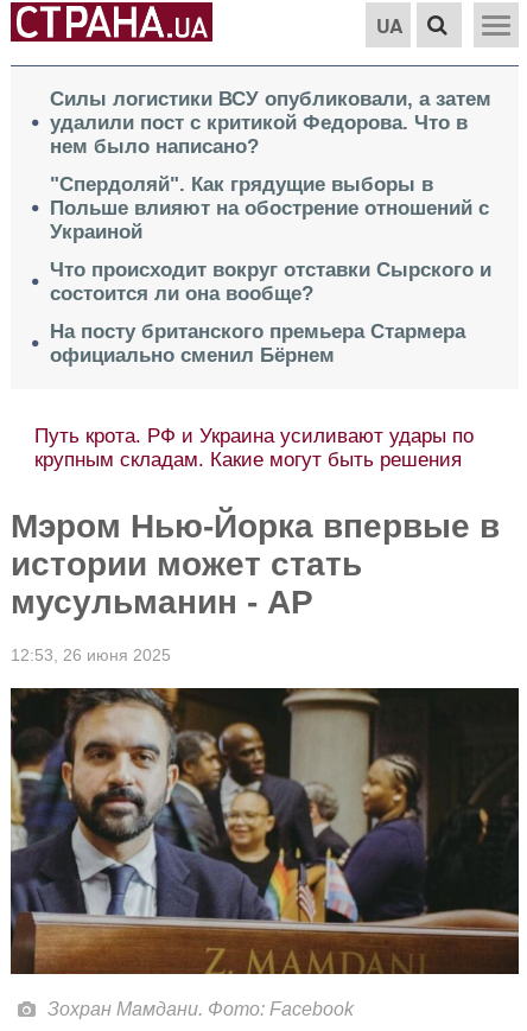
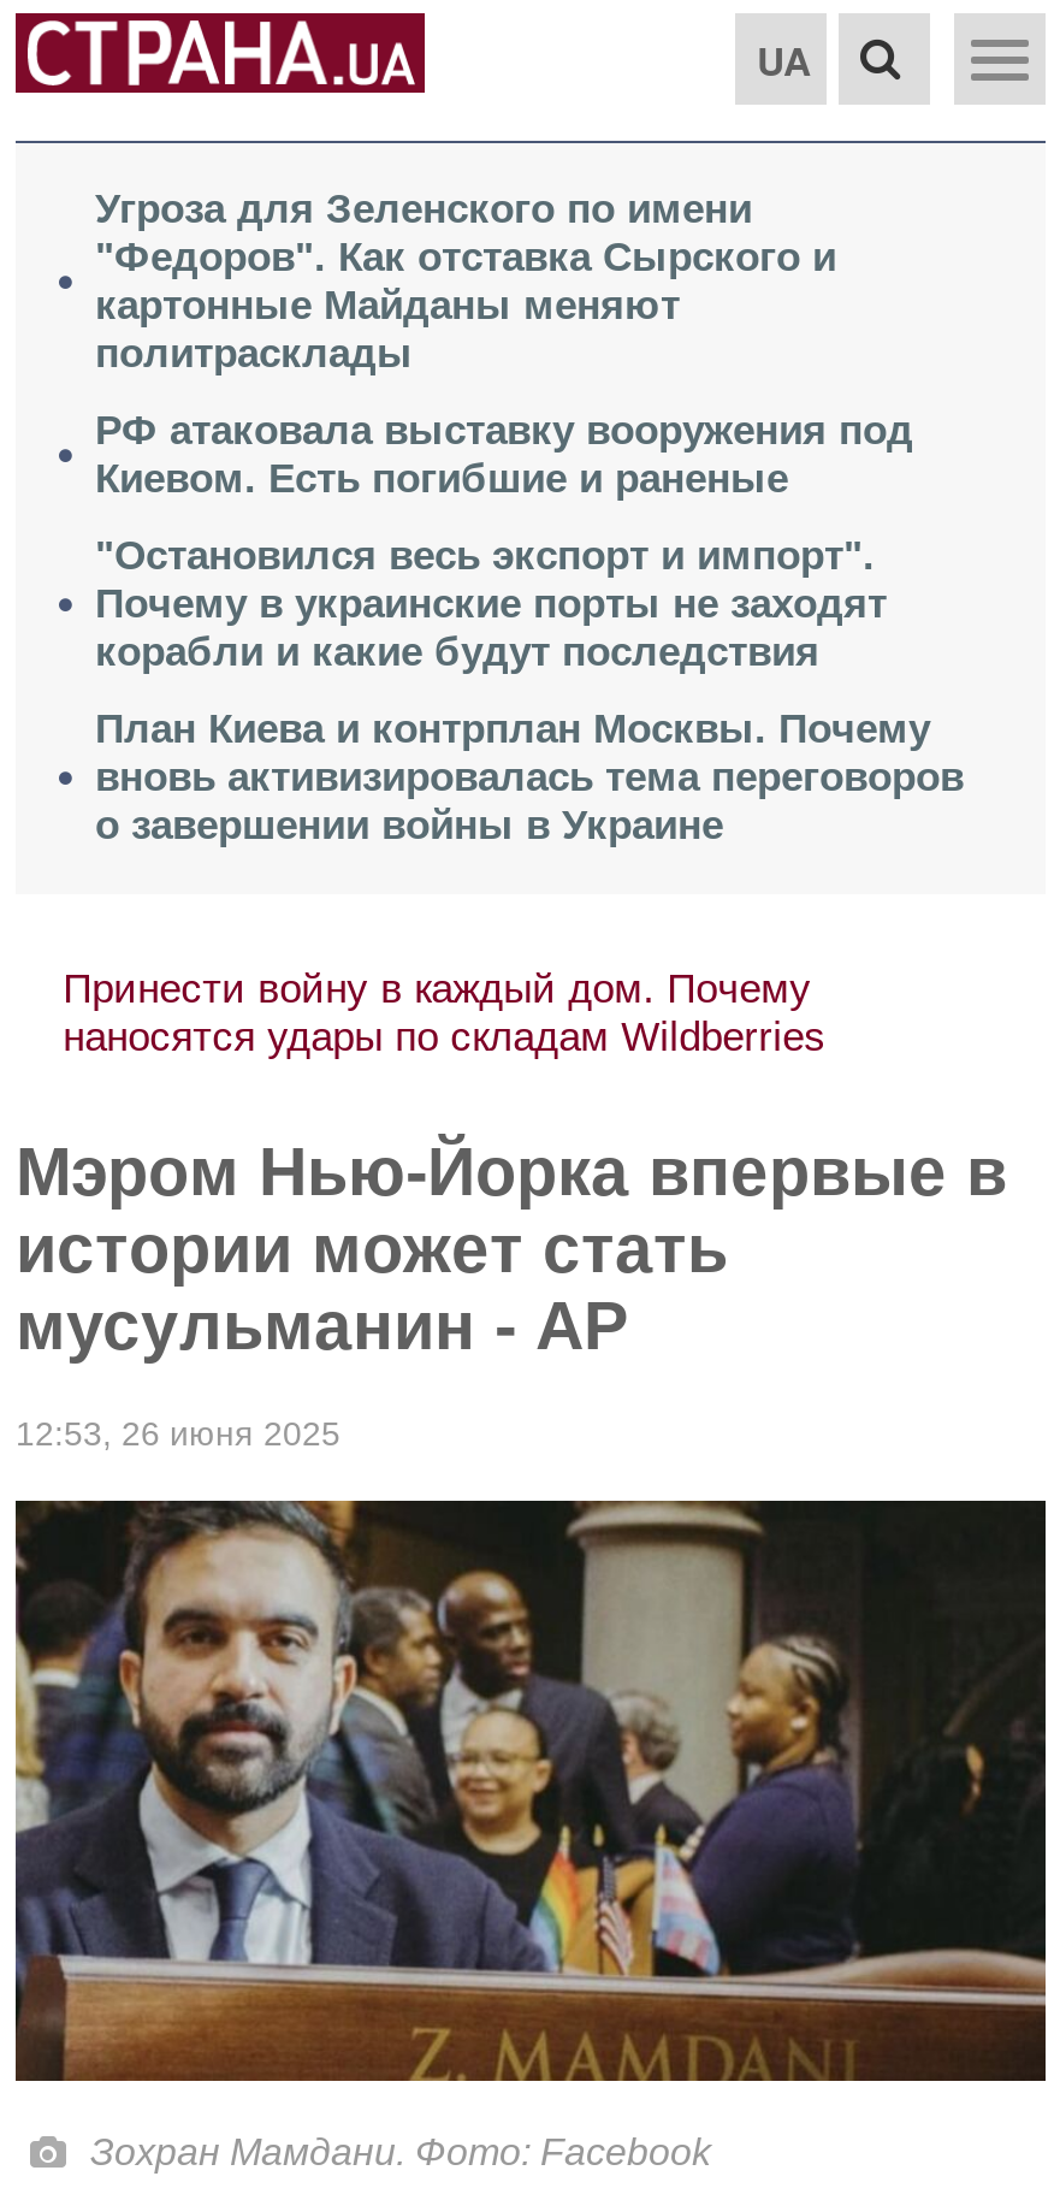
[50,88,491,158] Силы логистики ВСУ опубликовали, а затем | удалили пост с критикой Федорова. Что в | нем было написано? -> [95,187,836,377] Угроза для Зеленского по имени | "Федоров". Как отставка Сырского и | картонные Майданы меняют | политрасклады
[50,173,489,243] "Спердоляй". Как грядущие выборы в | Польше влияют на обострение отношений с | Украиной -> [95,408,913,502] РФ атаковала выставку вооружения под | Киевом. Есть погибшие и раненые
[50,259,491,305] Что происходит вокруг отставки Сырского и | состоится ли она вообще? -> [95,533,887,675] "Остановился весь экспорт и импорт". | Почему в украинские порты не заходят | корабли и какие будут последствия
[50,320,465,367] На посту британского премьера Стармера | официально сменил Бёрнем -> [95,706,964,848] План Киева и контрплан Москвы. Почему | вновь активизировалась тема переговоров | о завершении войны в Украине
[34,425,473,471] Путь крота. РФ и Украина усиливают удары по | крупным складам. Какие могут быть решения -> [63,966,826,1060] Принести войну в каждый дом. Почему | наносятся удары по складам Wildberries

